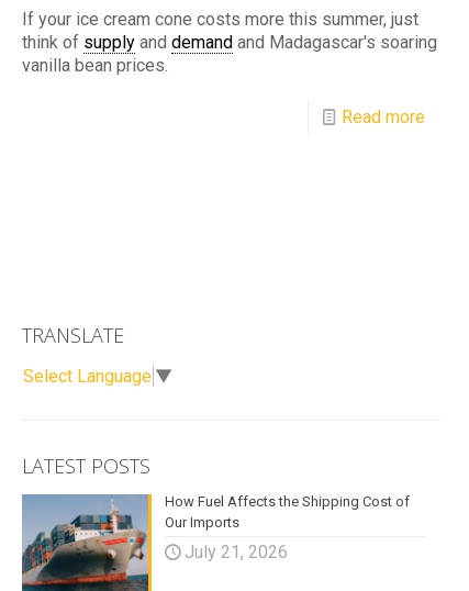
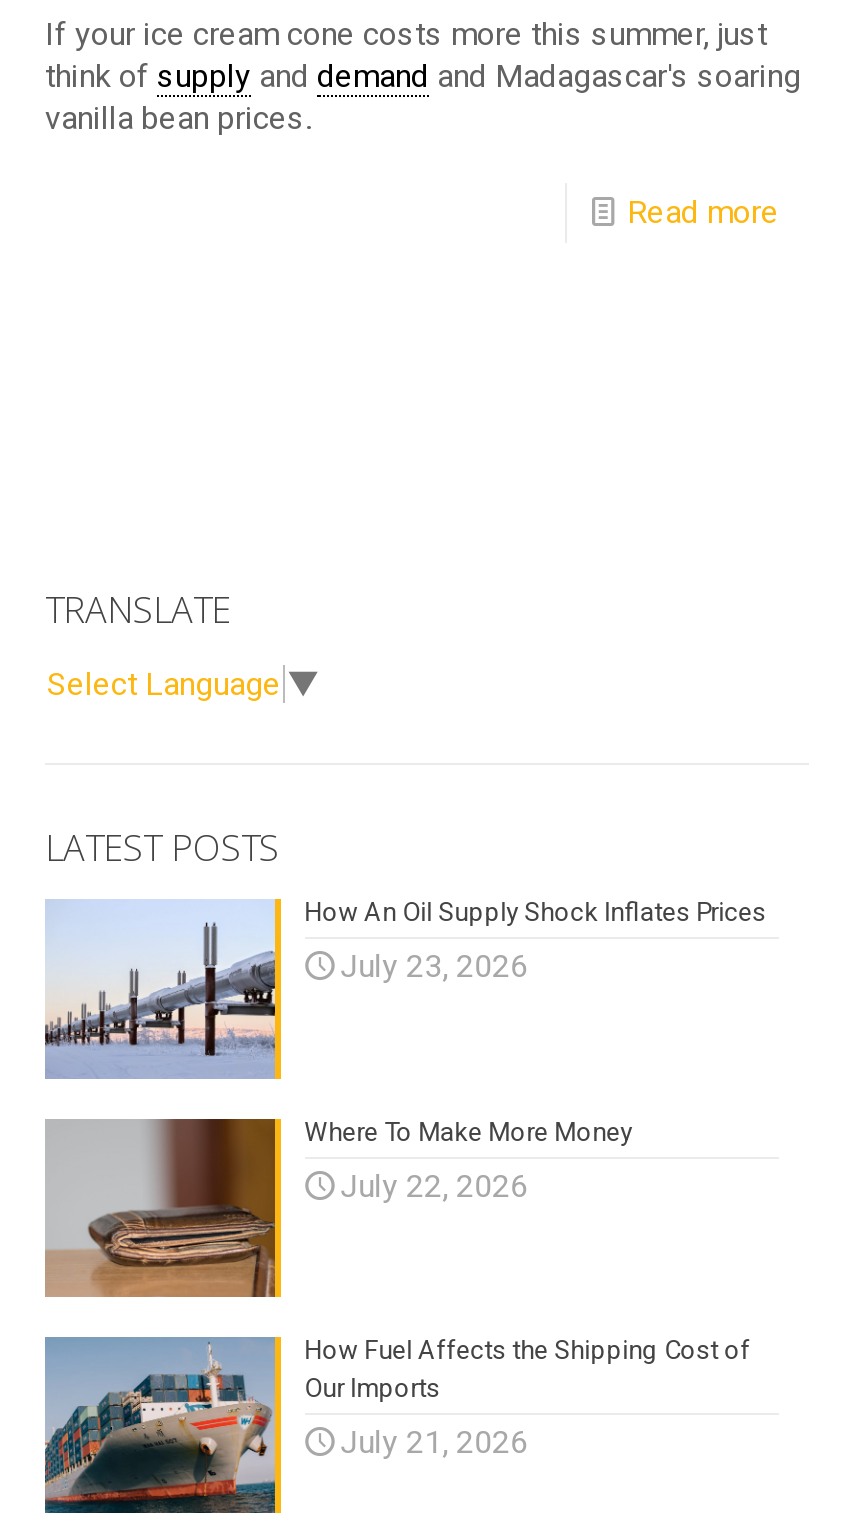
none -> [43,1117,632,1299] [image] | Where To Make More Money | July 22, 2026
none -> [45,898,766,1081] [image] | How An Oil Supply Shock Inflates Prices | July 23, 2026

